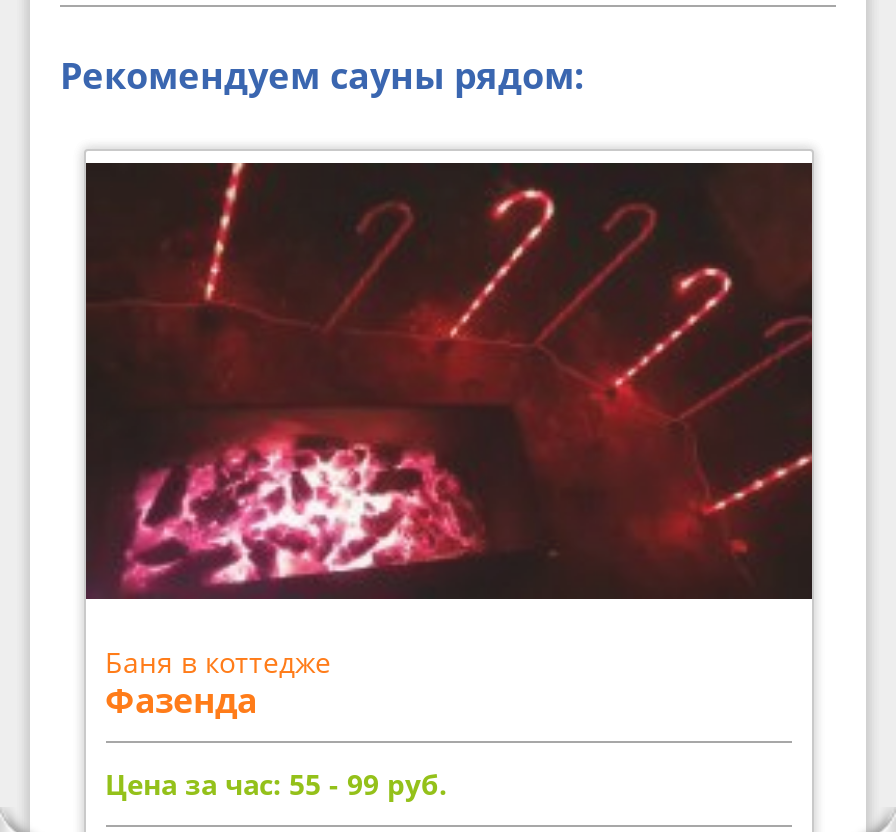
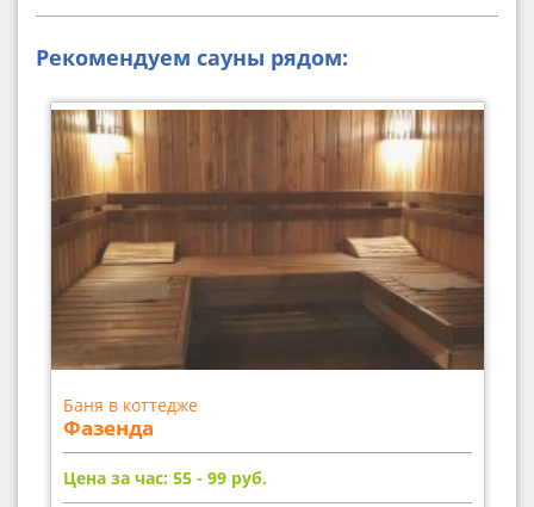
[84,161,812,599] [image] -> [50,109,484,370] [image]

